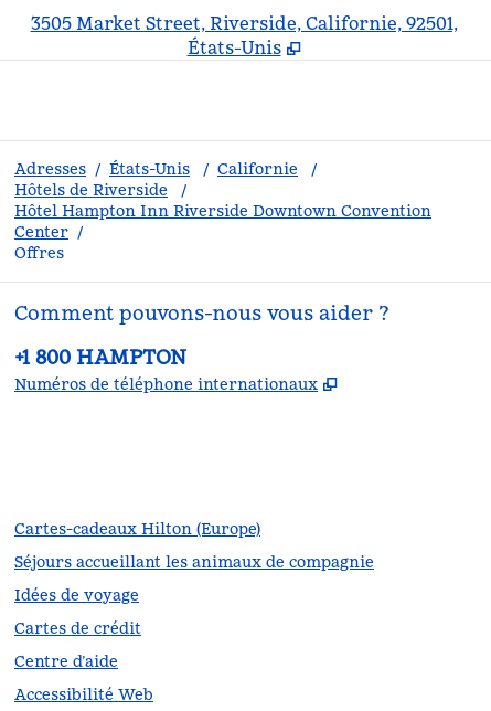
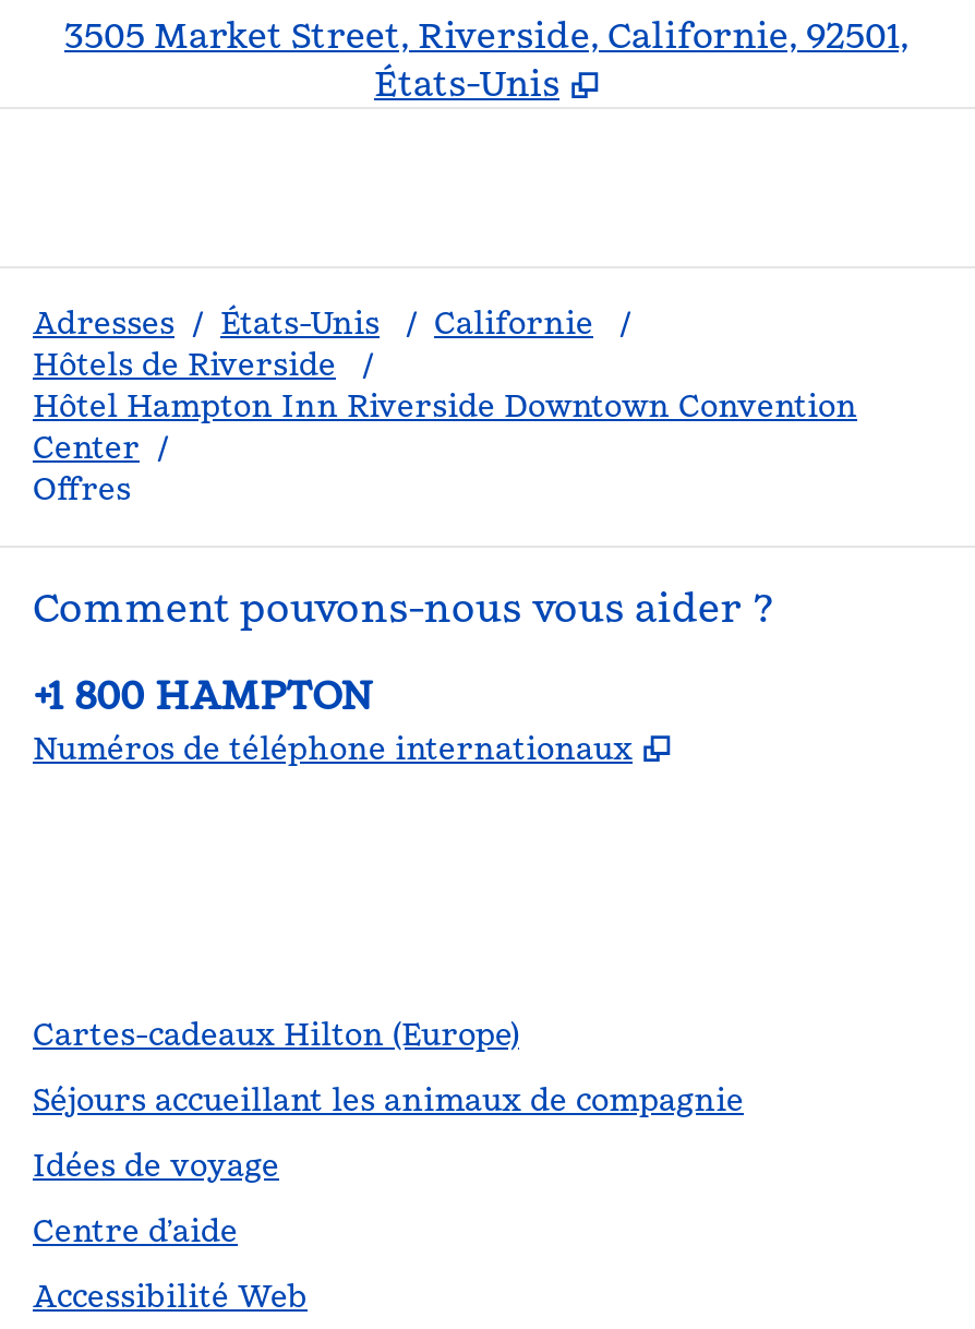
[14,618,141,638] Cartes de crédit -> none

